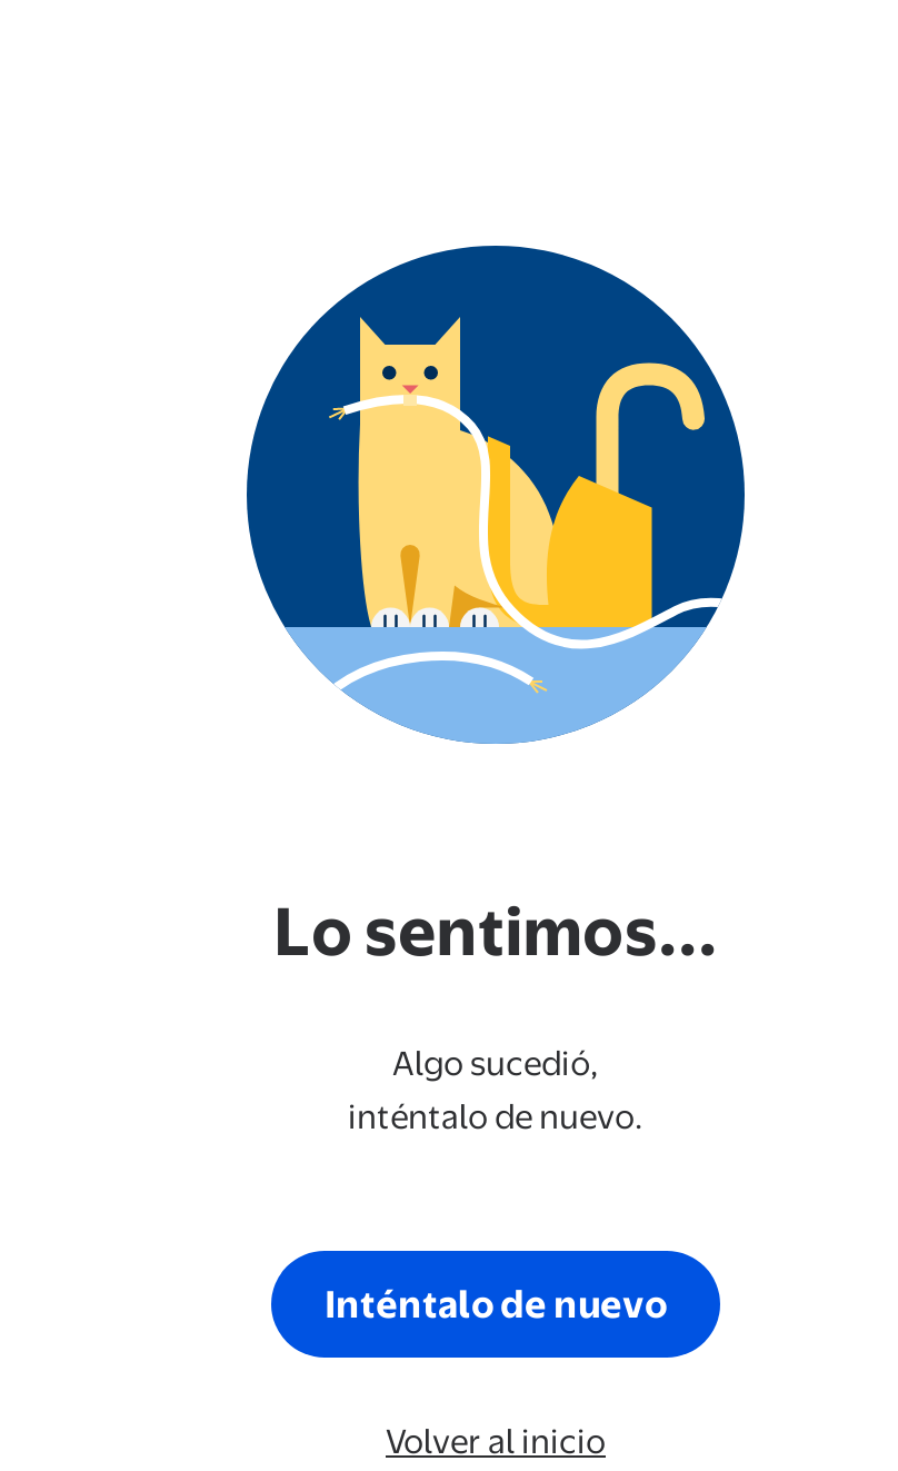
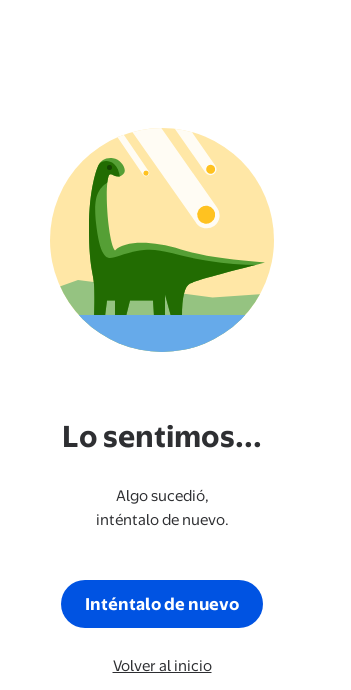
[245,243,747,695] [image] -> [50,128,274,329] [image]

